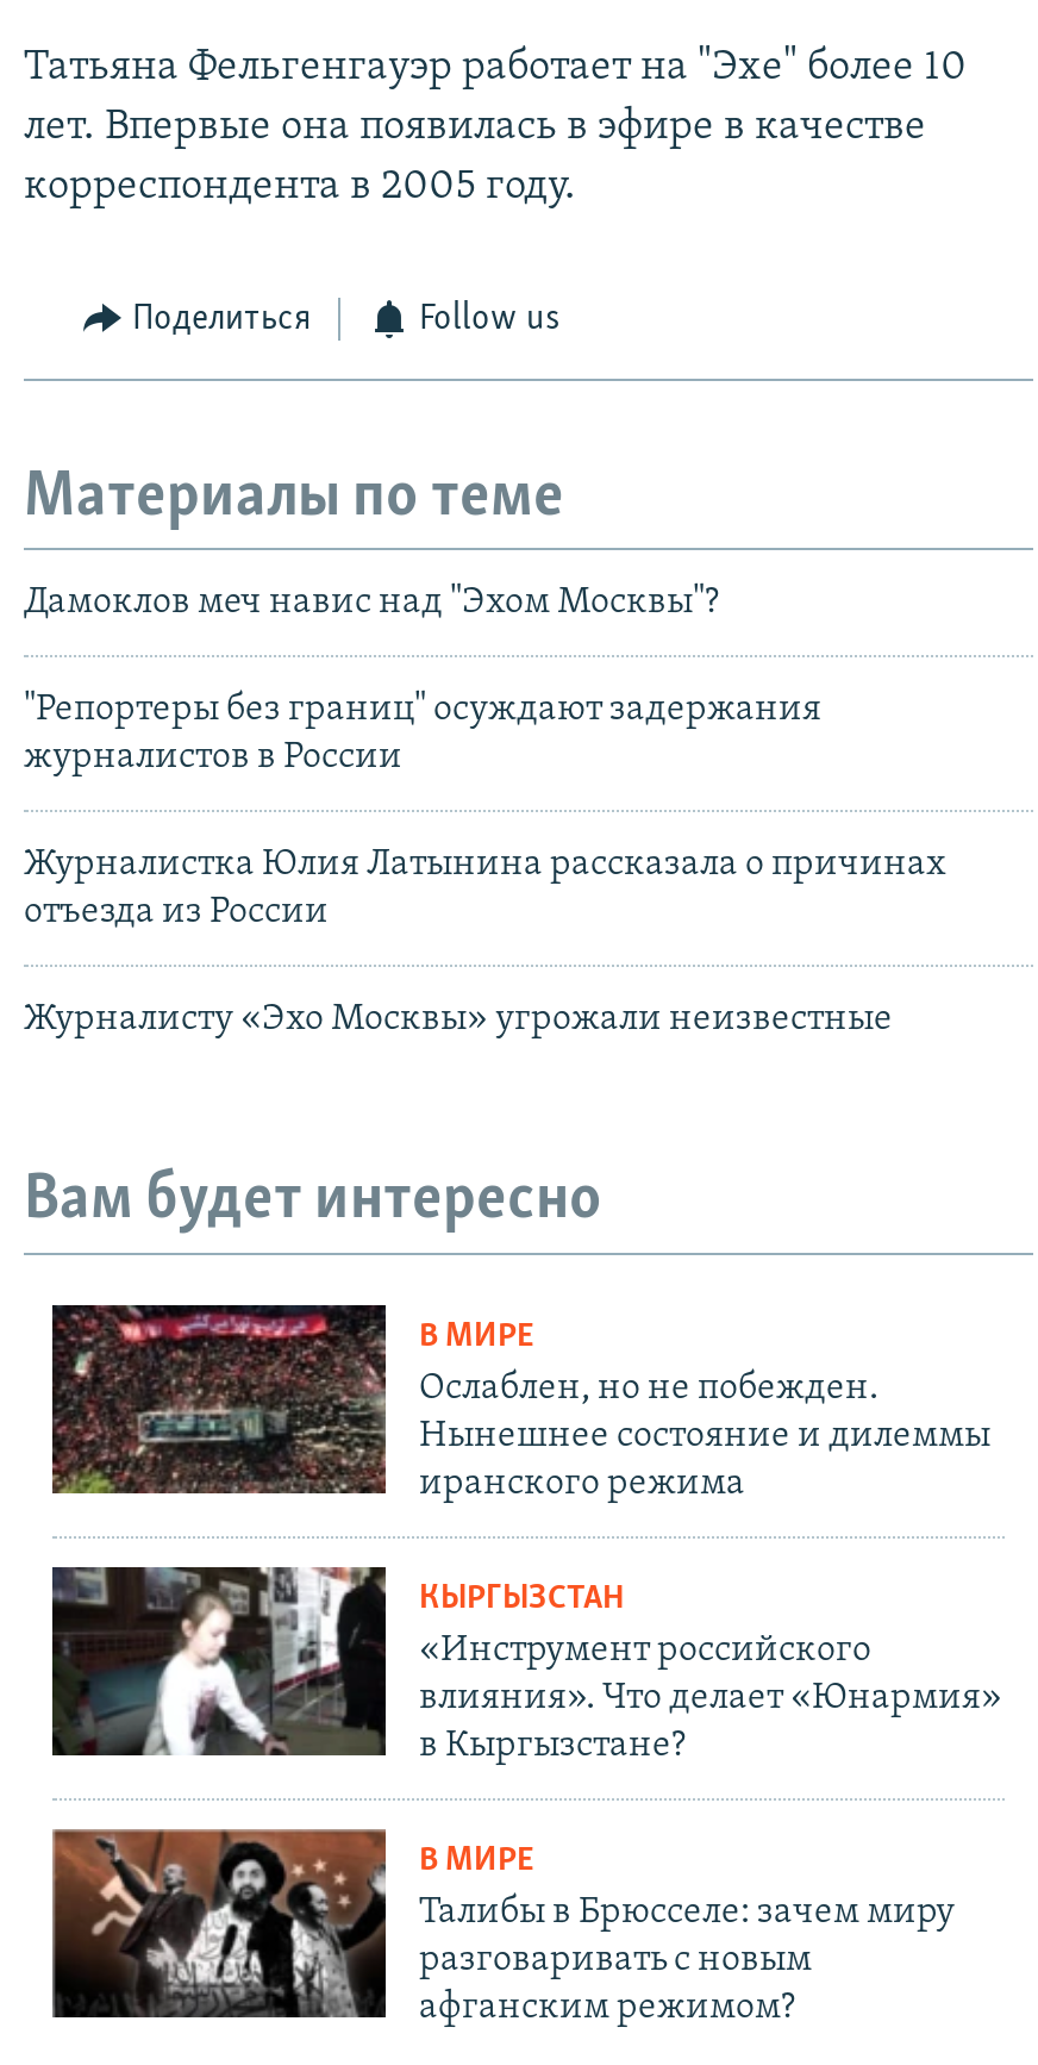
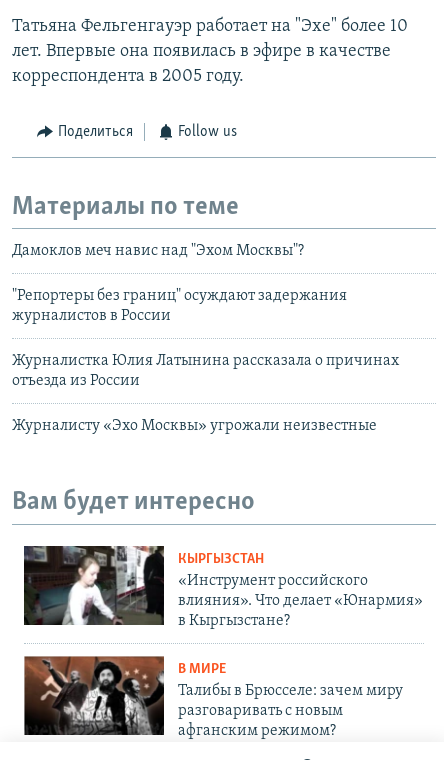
[50,1303,990,1503] [image] | В МИРЕ | Ослаблен, но не побежден. | Нынешнее состояние и дилеммы | иранского режима -> none

